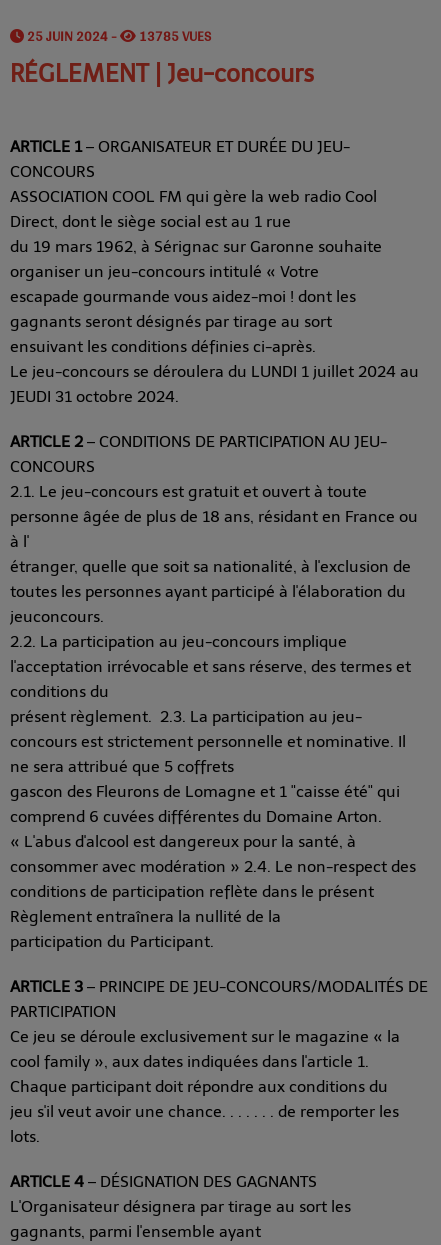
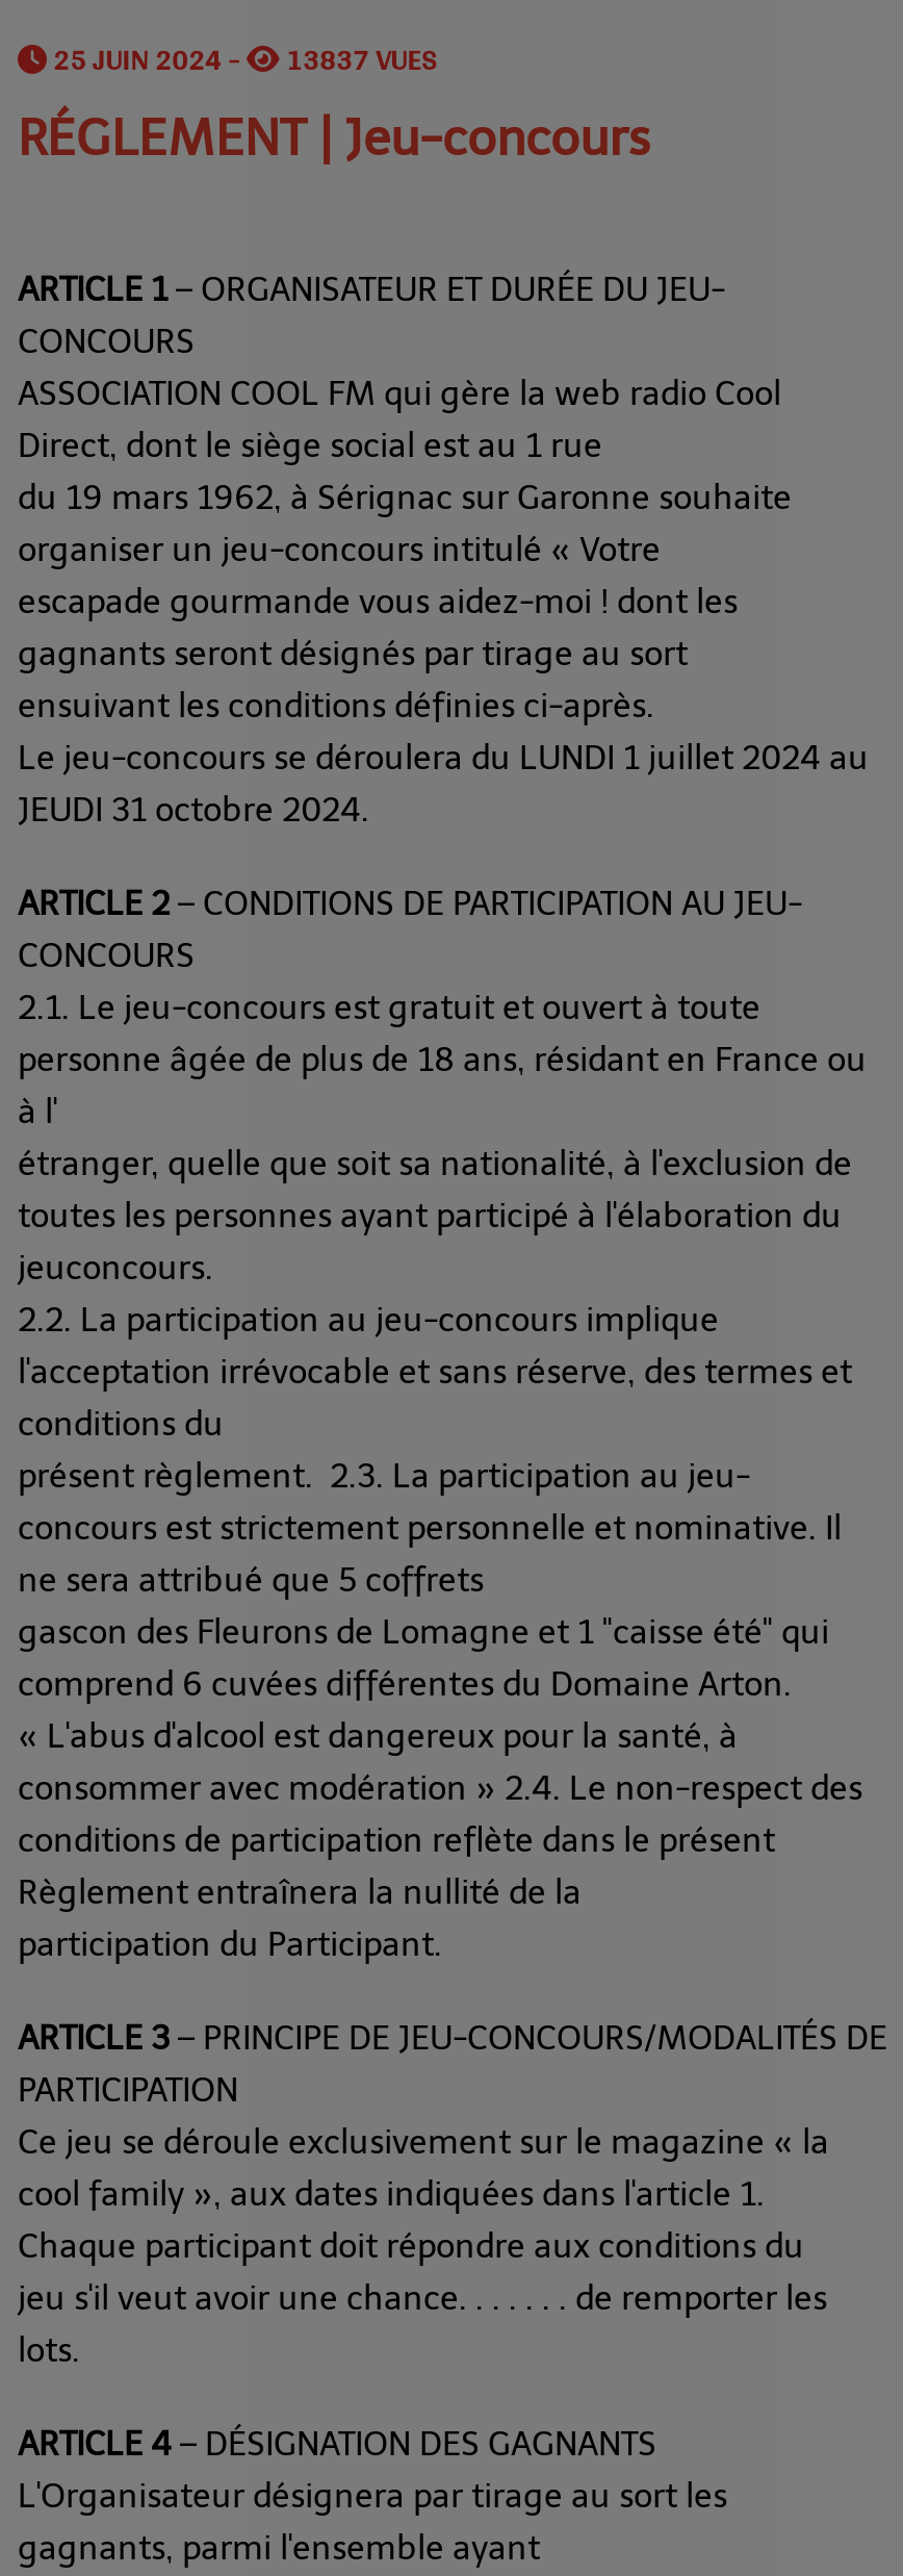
[136,23,211,49] 13785 VUES -> [280,32,436,86] 13837 VUES

